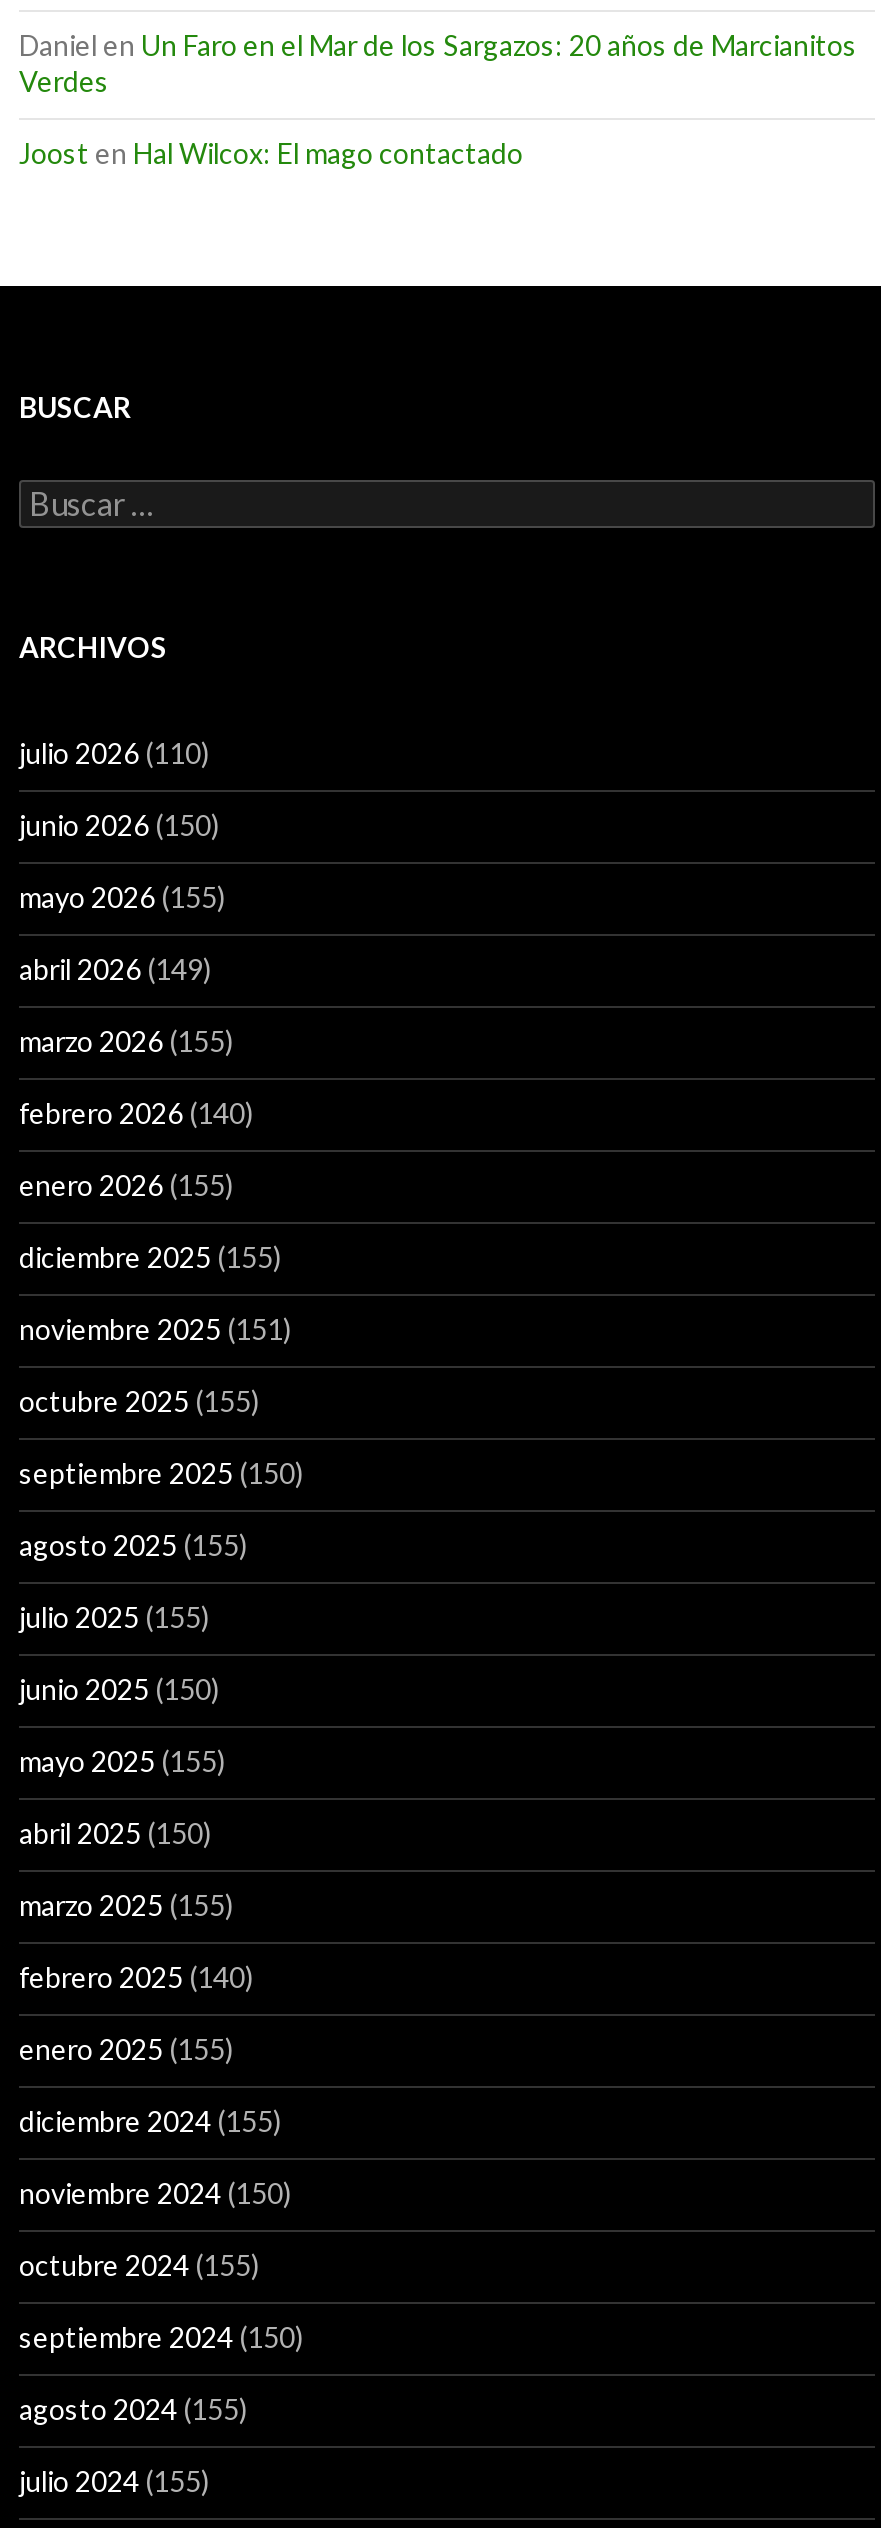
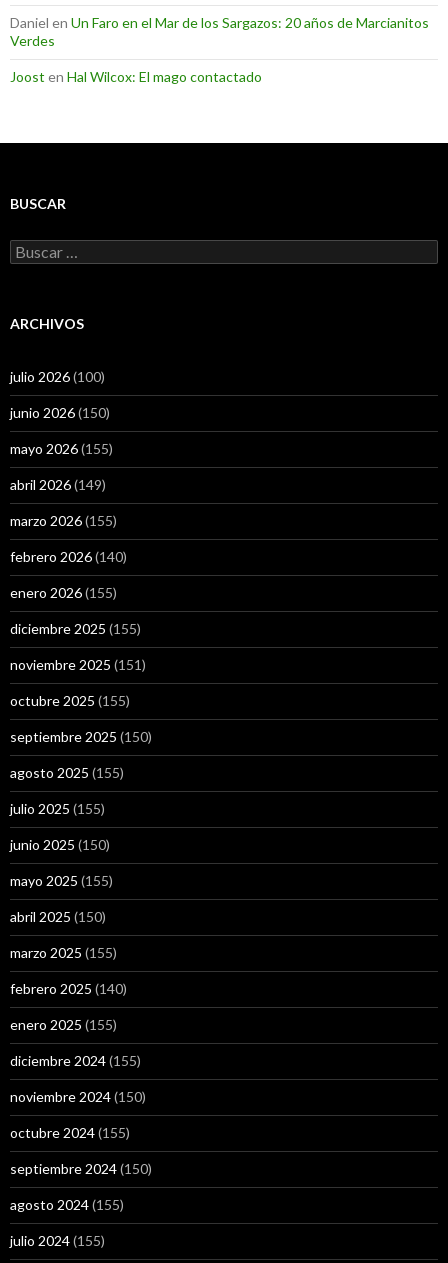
[19,736,209,770] julio 2026 (110) -> [10,368,105,385] julio 2026 (100)

